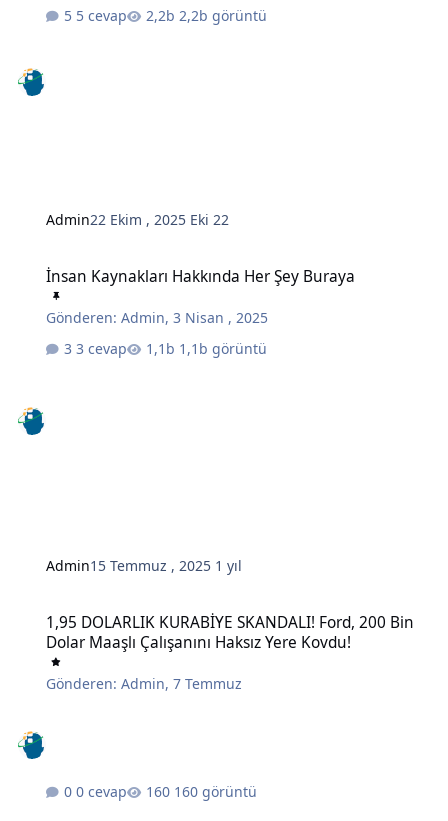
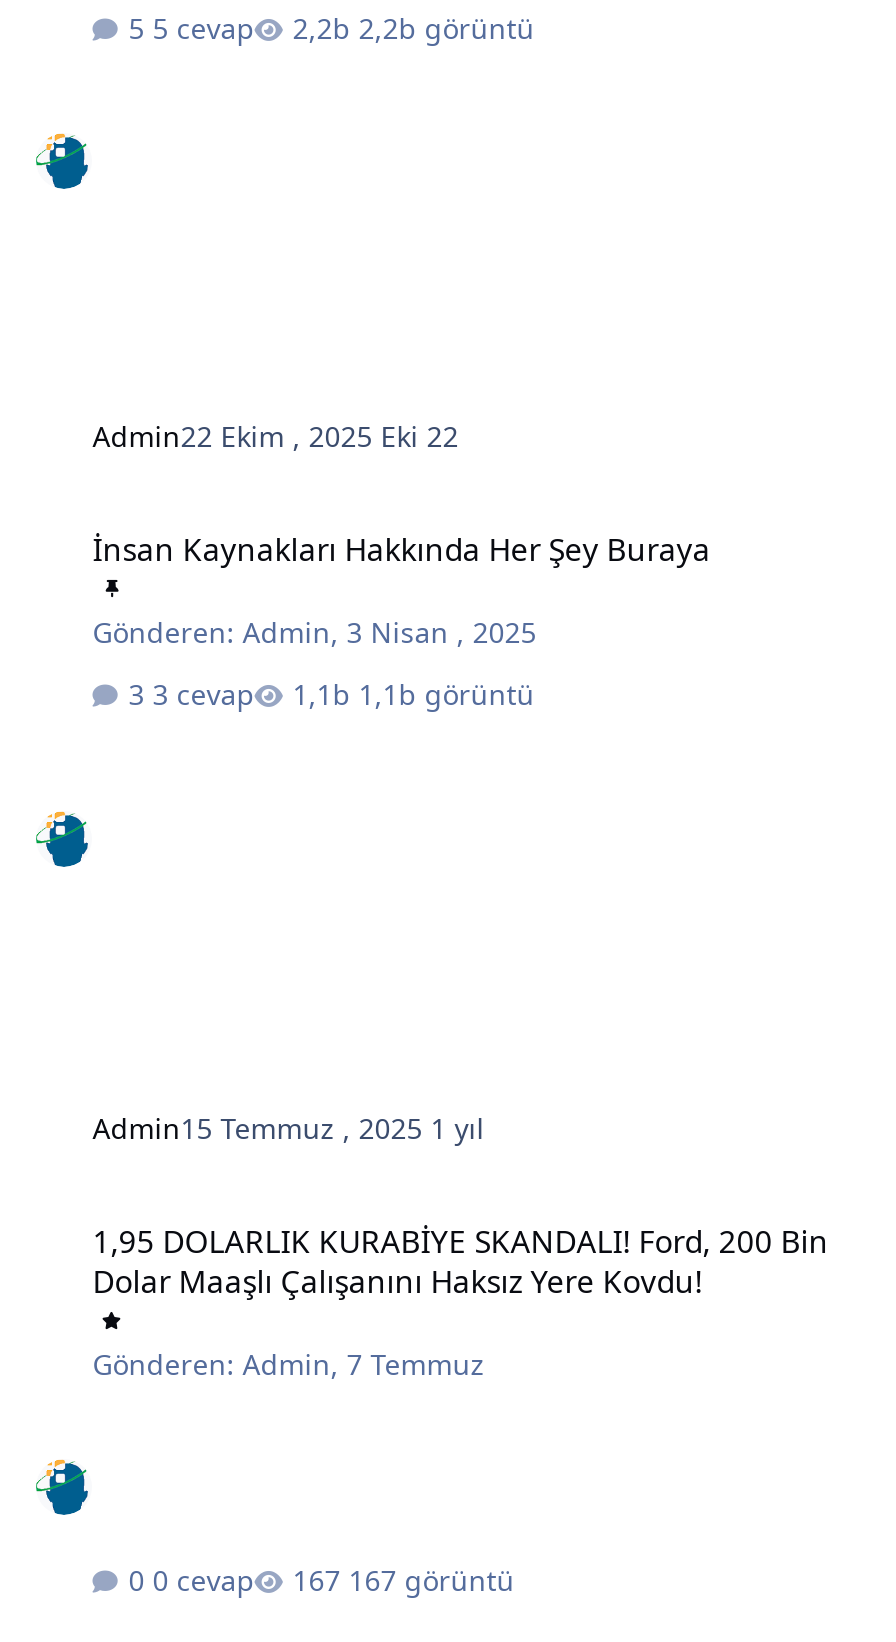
[174,782,257,801] 160 görüntü -> [348,1560,514,1598] 167 görüntü

